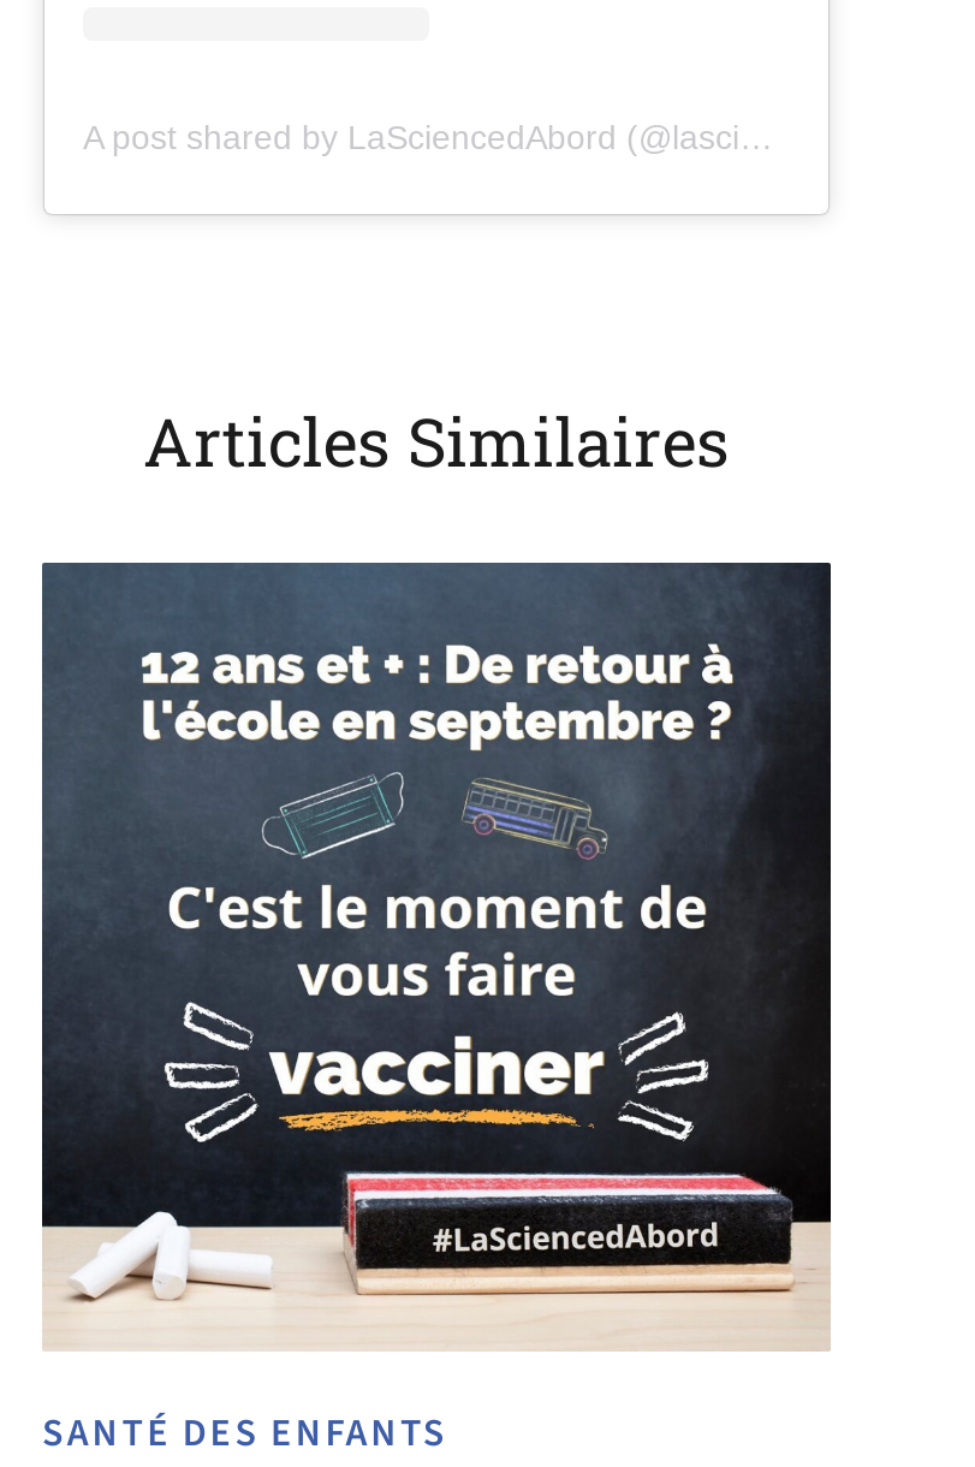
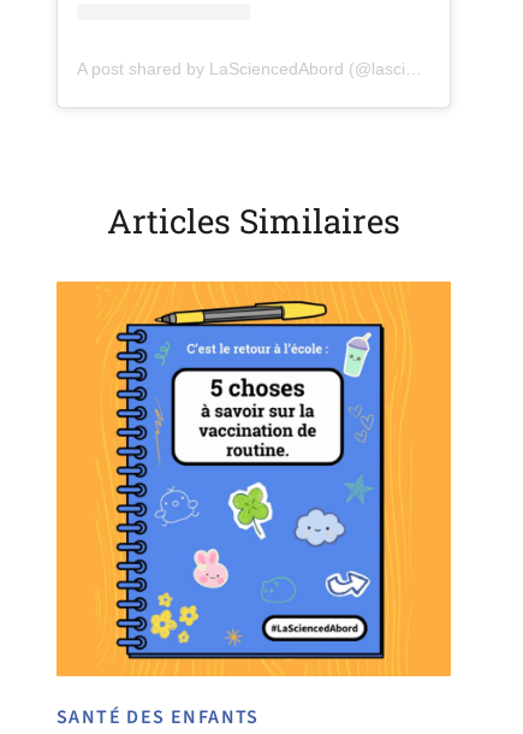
[40,560,833,1352] [image] -> [55,280,452,677] [image]

